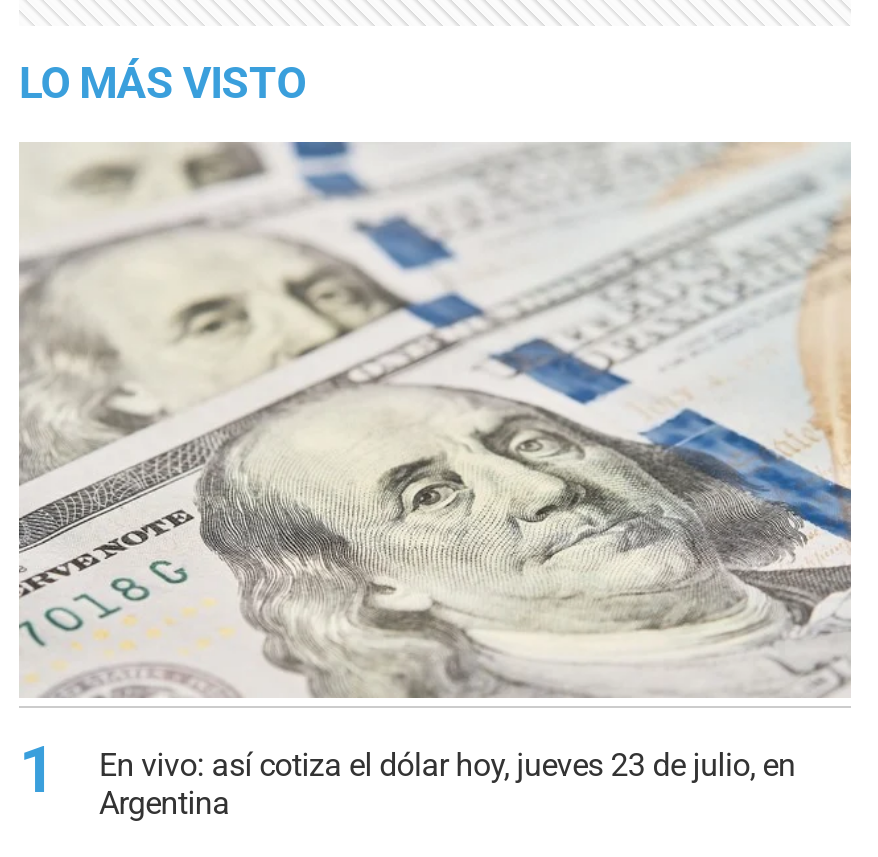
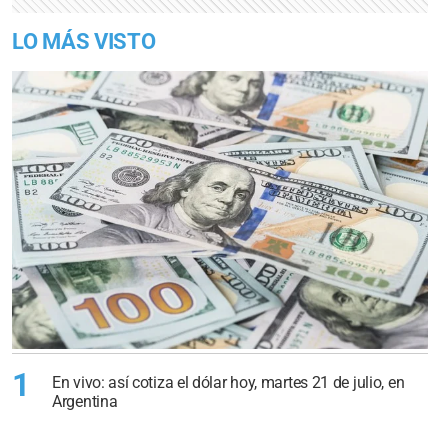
[17,140,853,784] [image] | En vivo: así cotiza el dólar hoy, jueves 23 de julio, en -> [11,70,429,392] [image] | En vivo: así cotiza el dólar hoy, martes 21 de julio, en

